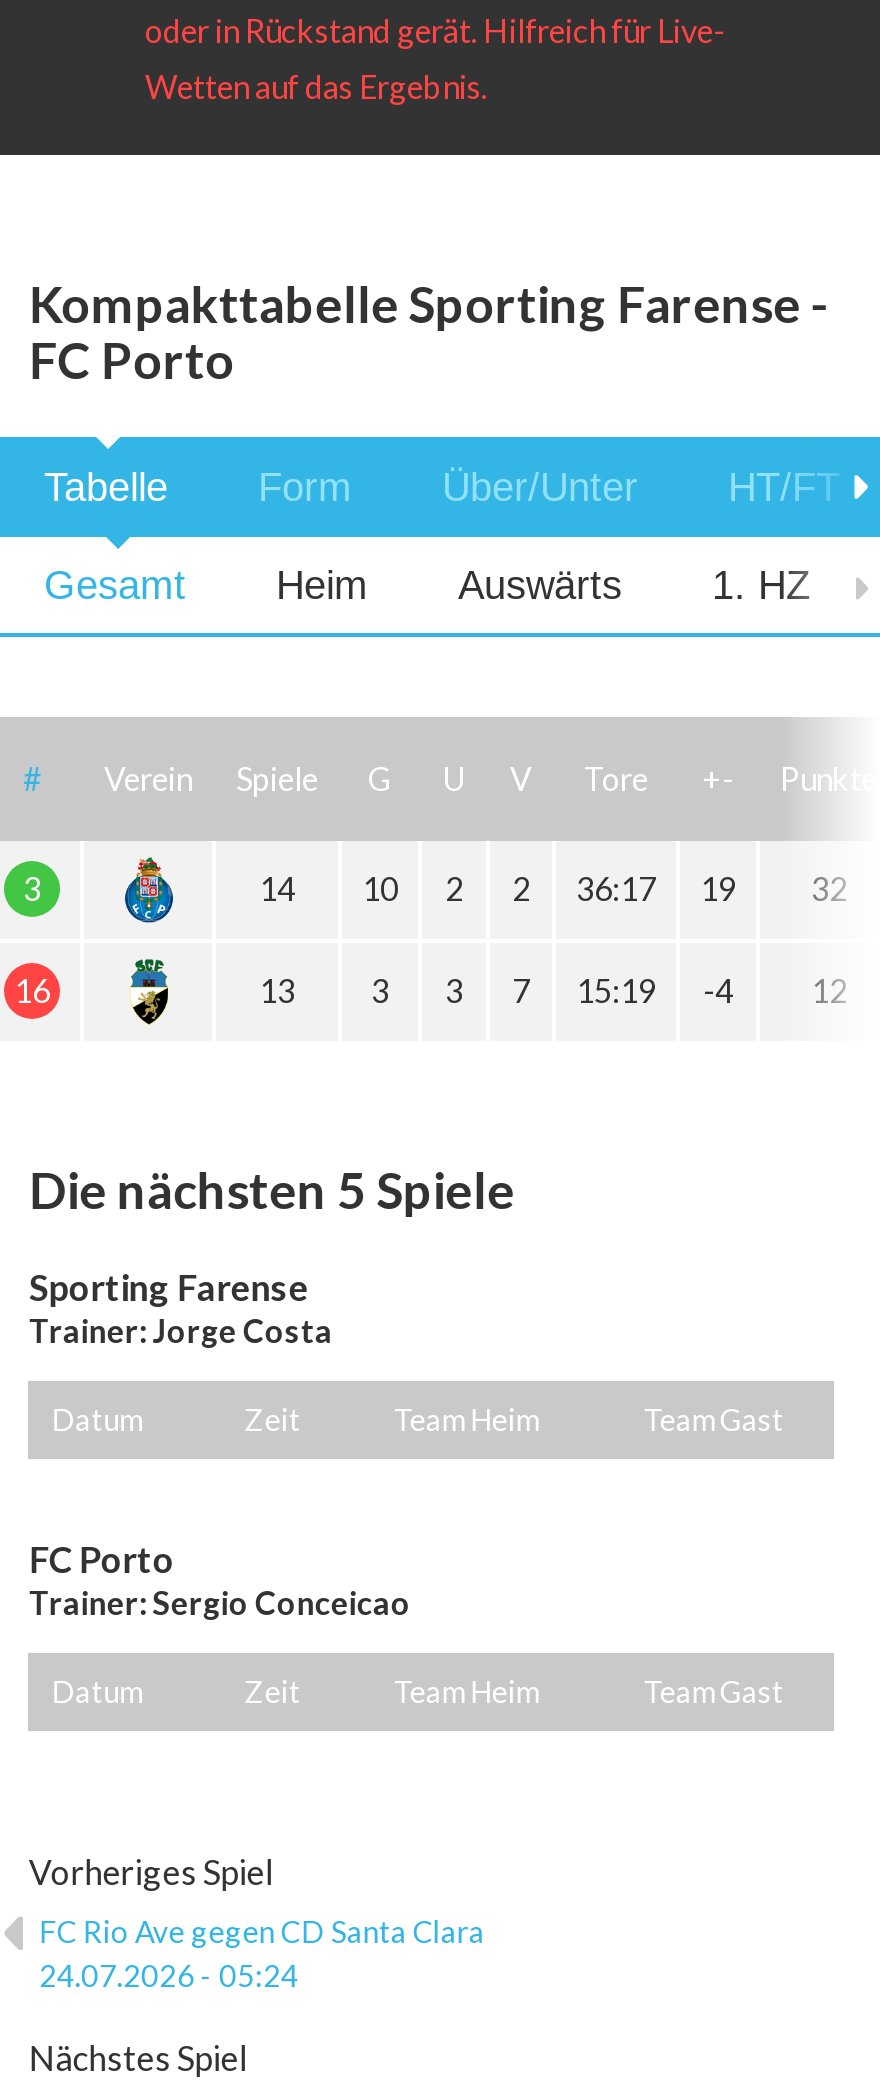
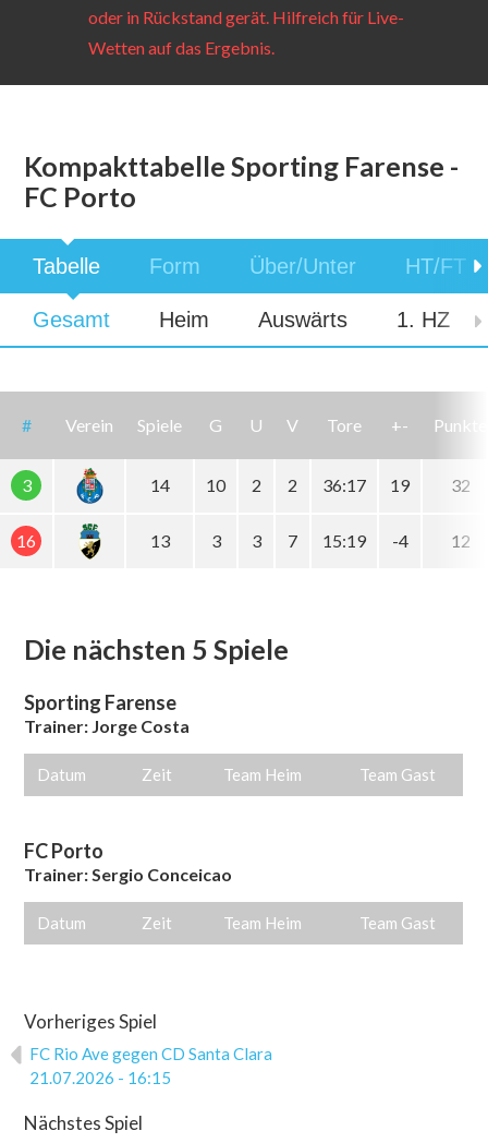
[39,1958,299,1994] 24.07.2026 - 05:24 -> [30,1068,171,1088] 21.07.2026 - 16:15

